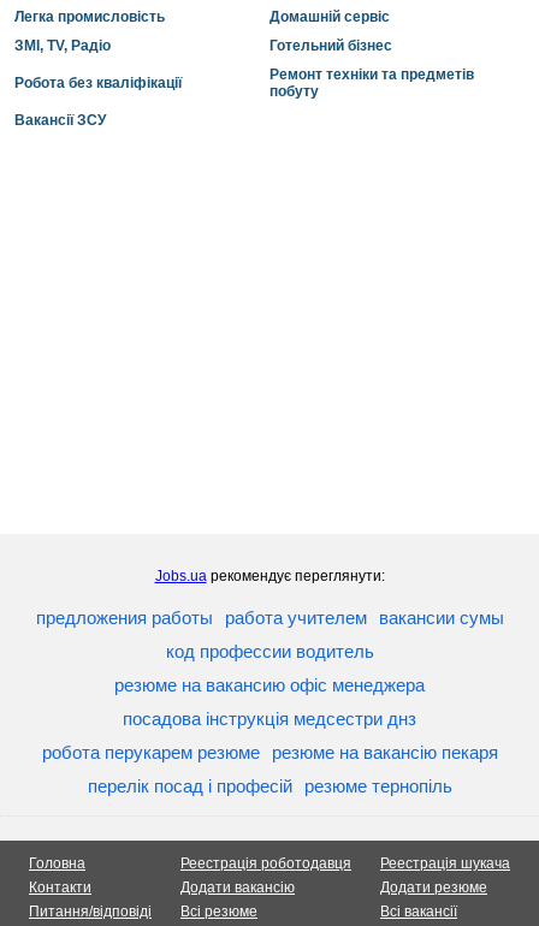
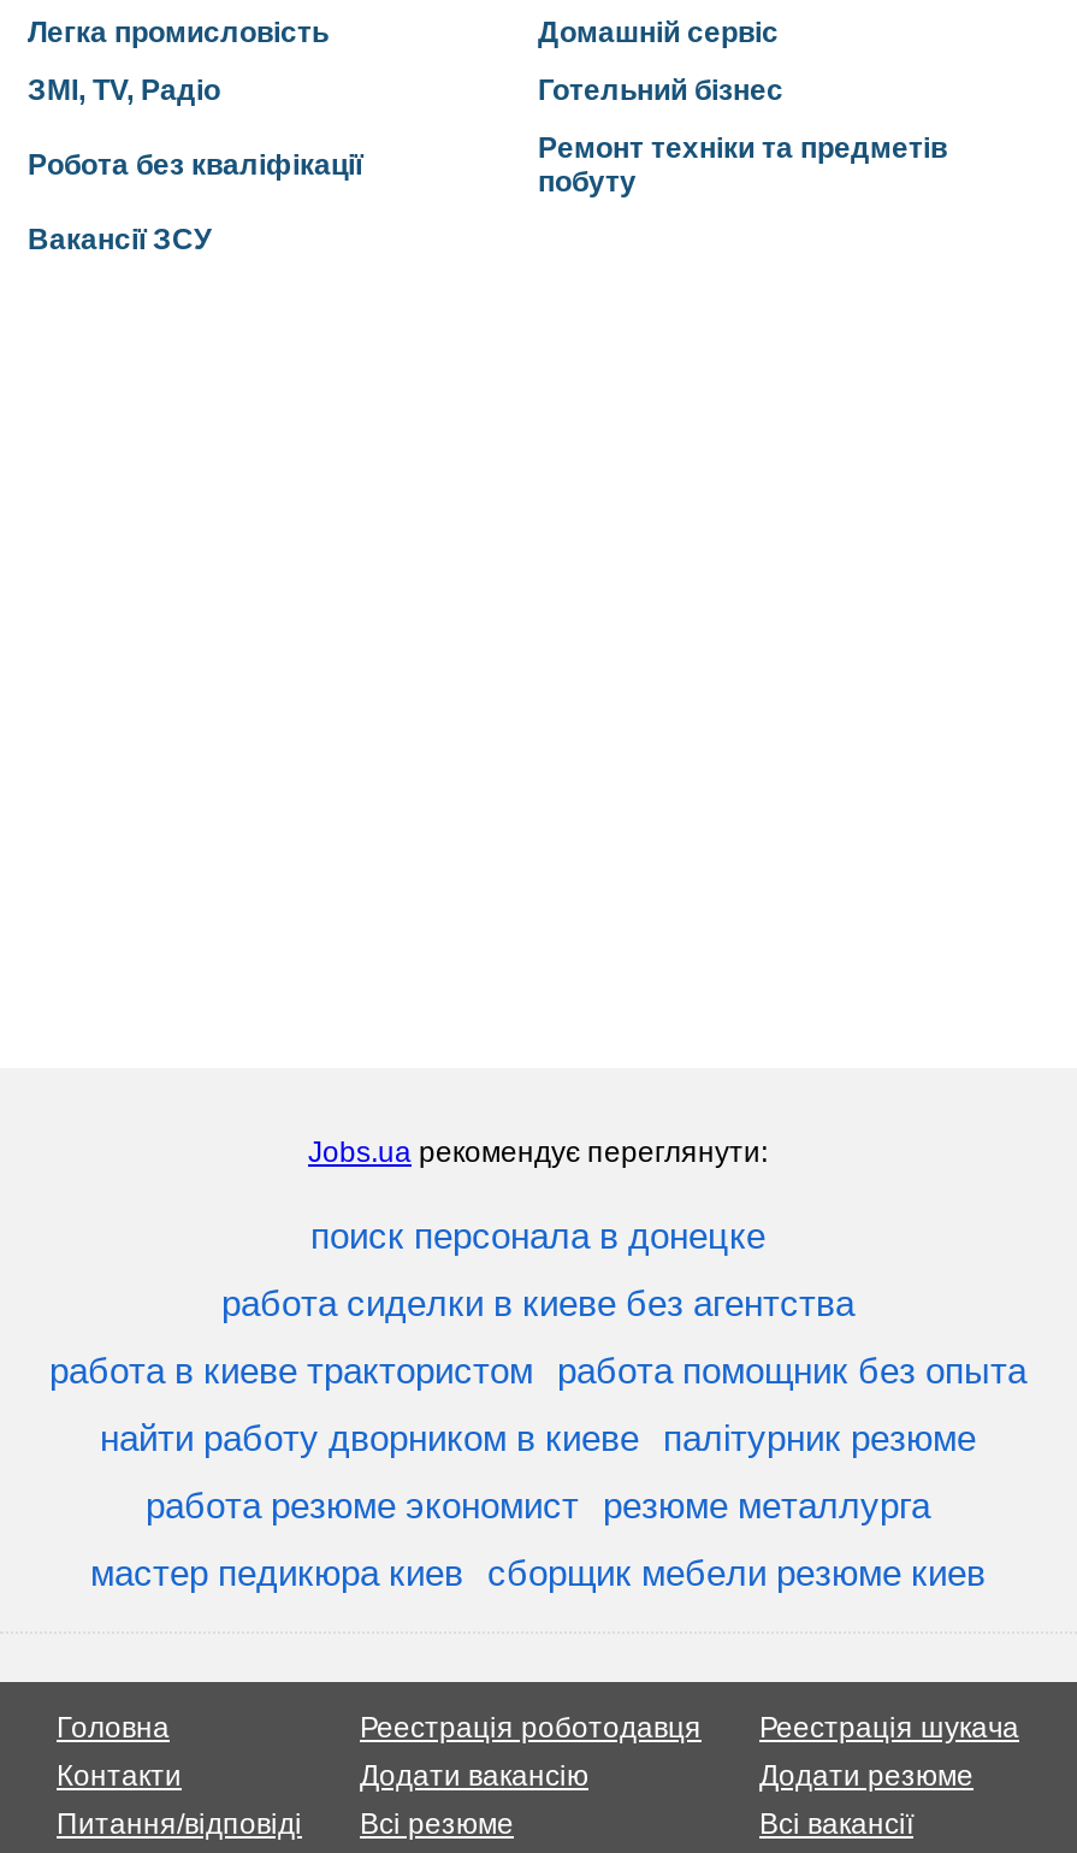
[35,607,504,628] предложения работы работа учителем вакансии сумы -> [310,1215,765,1256] поиск персонала в донецке
[165,641,374,661] код профессии водитель -> [221,1282,854,1323] работа сиделки в киеве без агентства
[114,675,425,695] резюме на вакансию офіс менеджера -> [49,1350,1026,1391] работа в киеве трактористом работа помощник без опыта
[123,708,416,729] посадова інструкція медсестри днз -> [100,1417,976,1458] найти работу дворником в киеве палітурник резюме
[42,742,497,762] робота перукарем резюме резюме на вакансію пекаря -> [146,1485,930,1526] работа резюме экономист резюме металлурга
[87,776,452,796] перелік посад і професій резюме тернопіль -> [90,1552,986,1593] мастер педикюра киев сборщик мебели резюме киев

